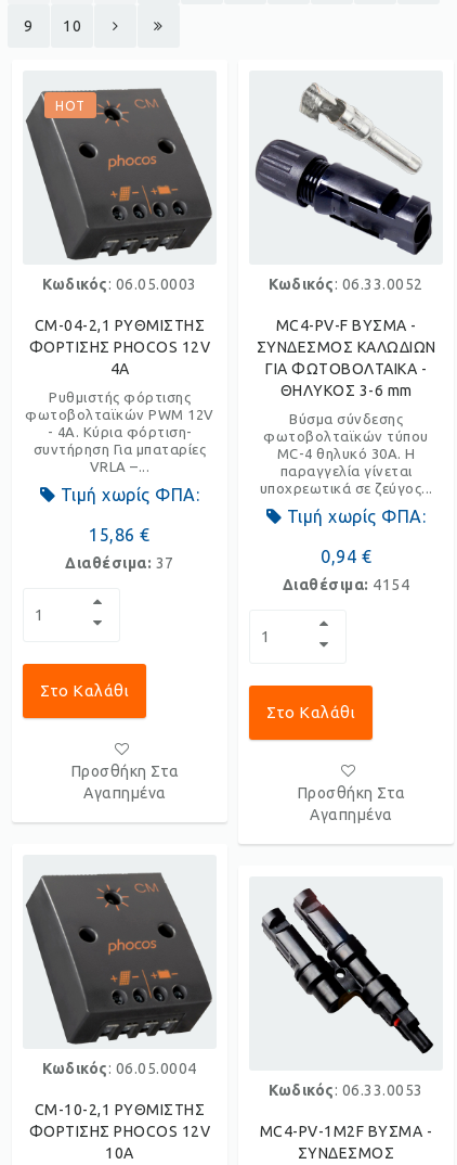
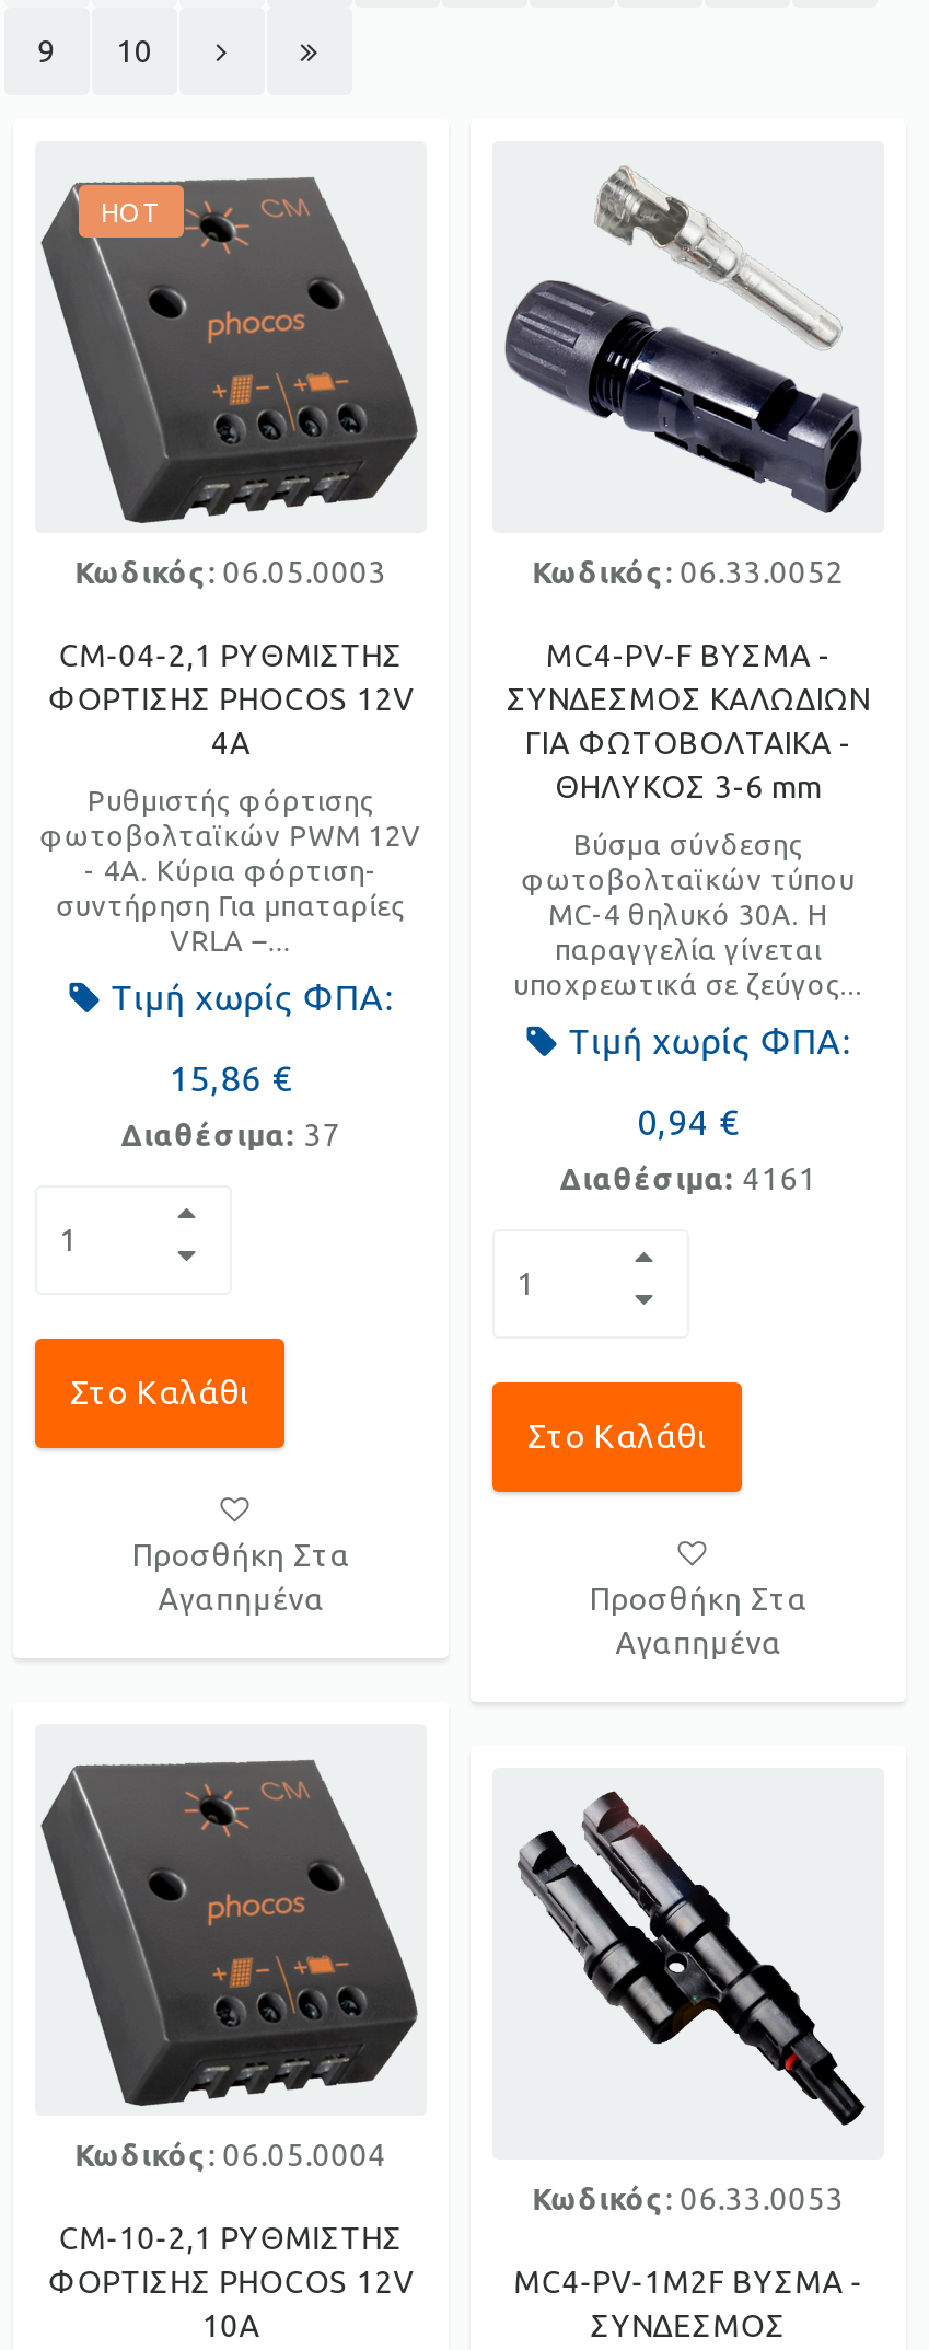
[282,576,410,593] Διαθέσιμα: 4154 -> [560,1161,817,1196] Διαθέσιμα: 4161

